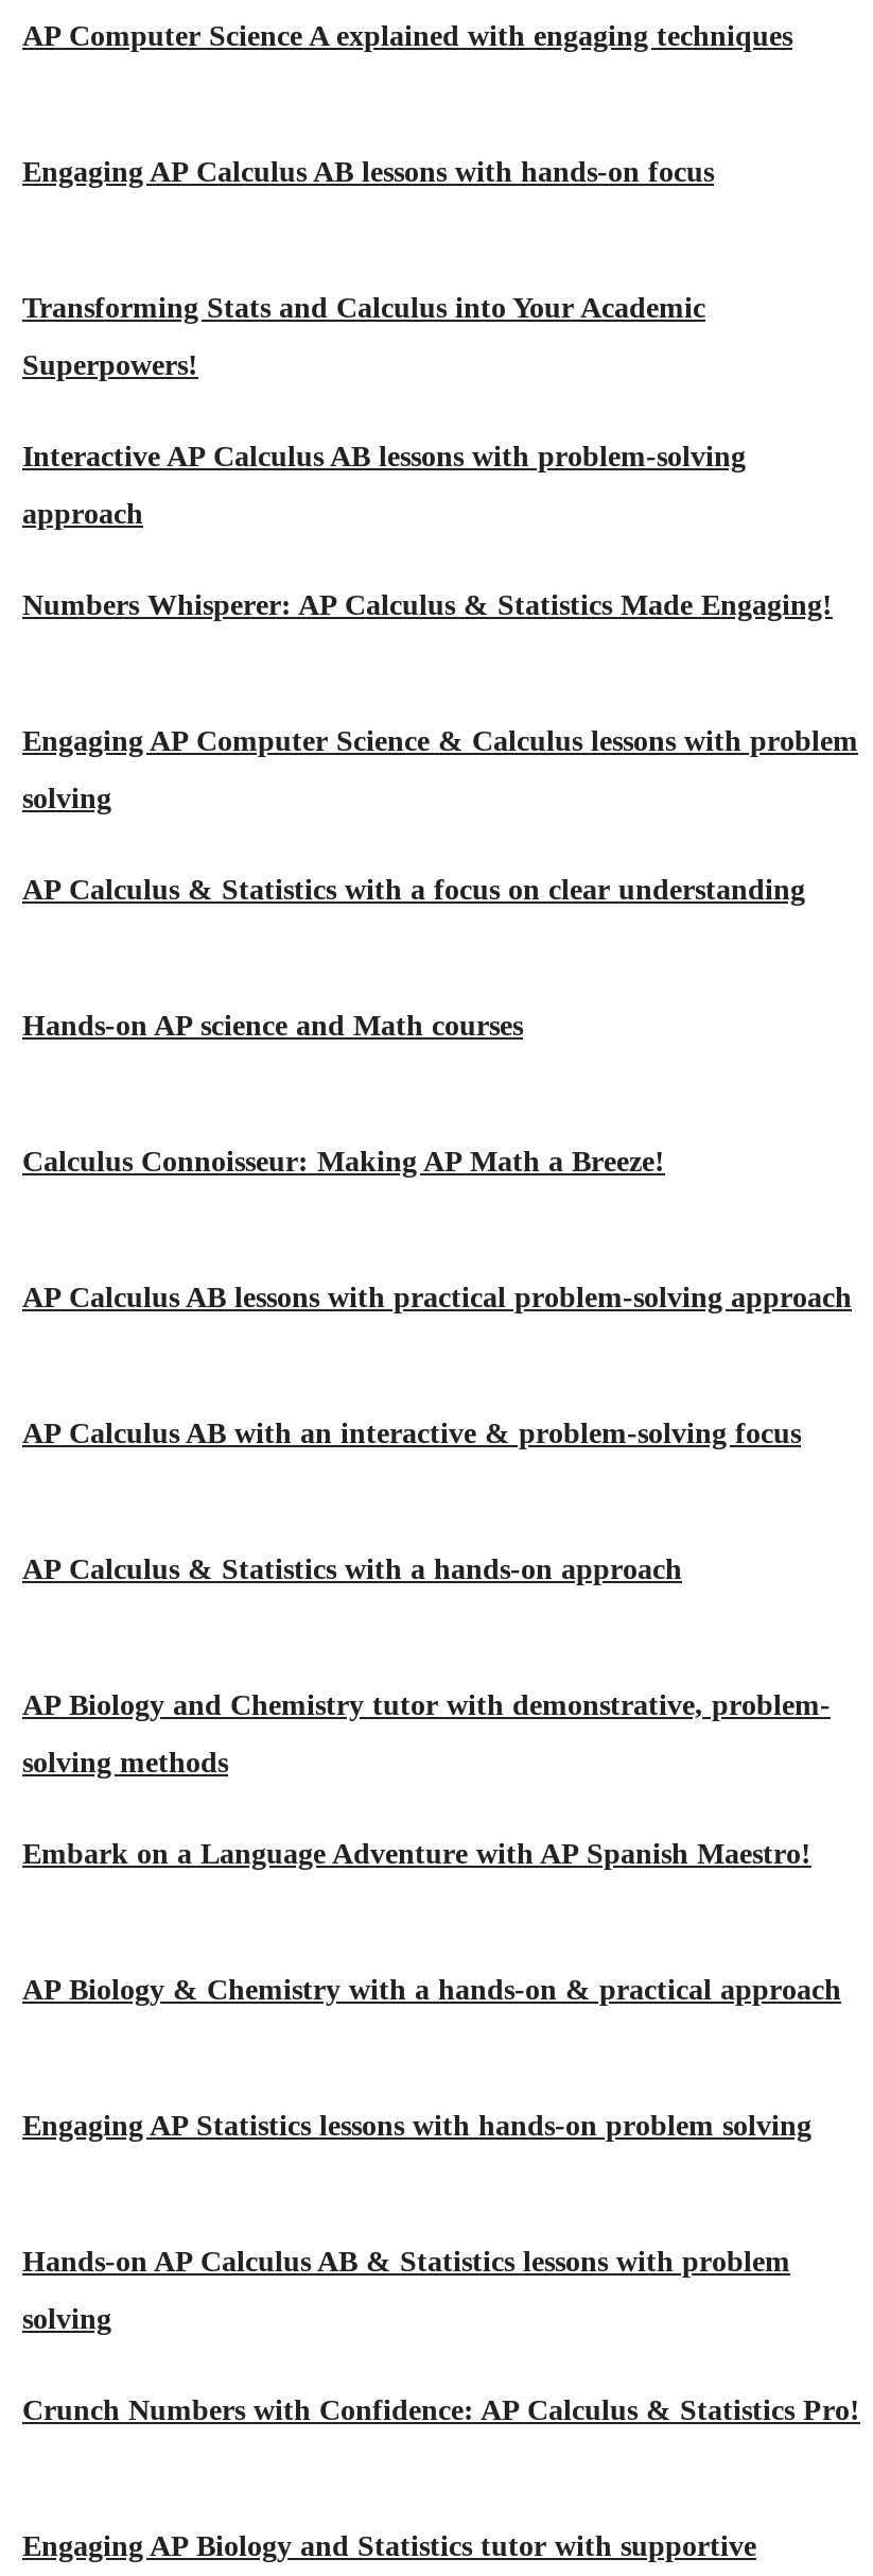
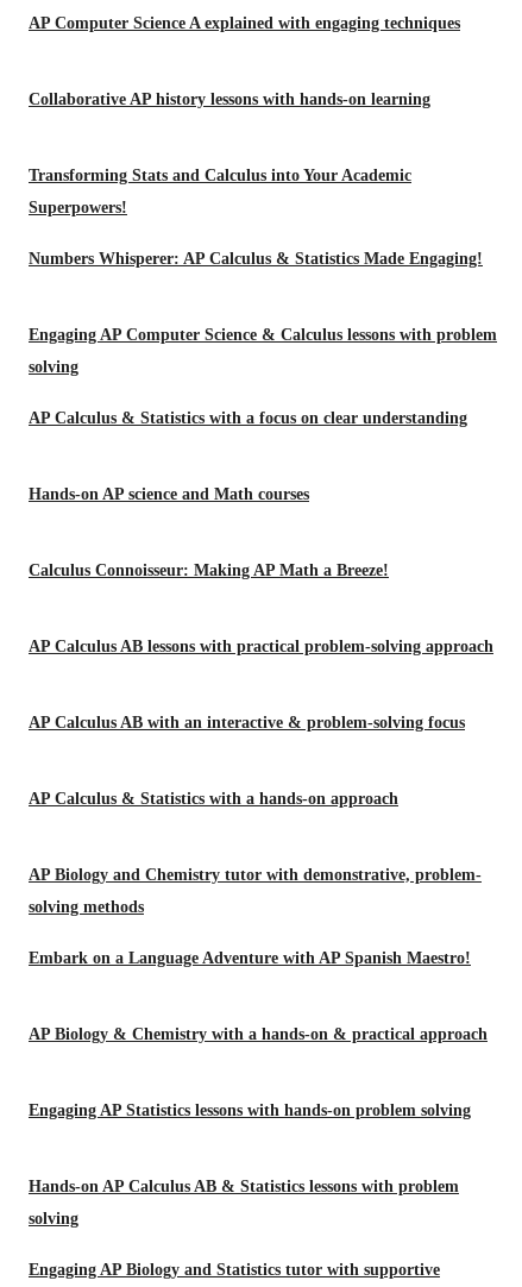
[22,156,714,188] Engaging AP Calculus AB lessons with hands-on focus -> [29,90,430,108] Collaborative AP history lessons with hands-on learning
[22,441,746,530] Interactive AP Calculus AB lessons with problem-solving | approach -> none
[22,2394,860,2426] Crunch Numbers with Confidence: AP Calculus & Statistics Pro! -> none

